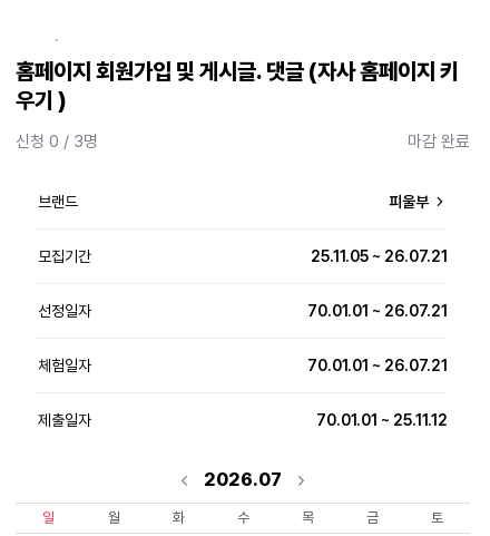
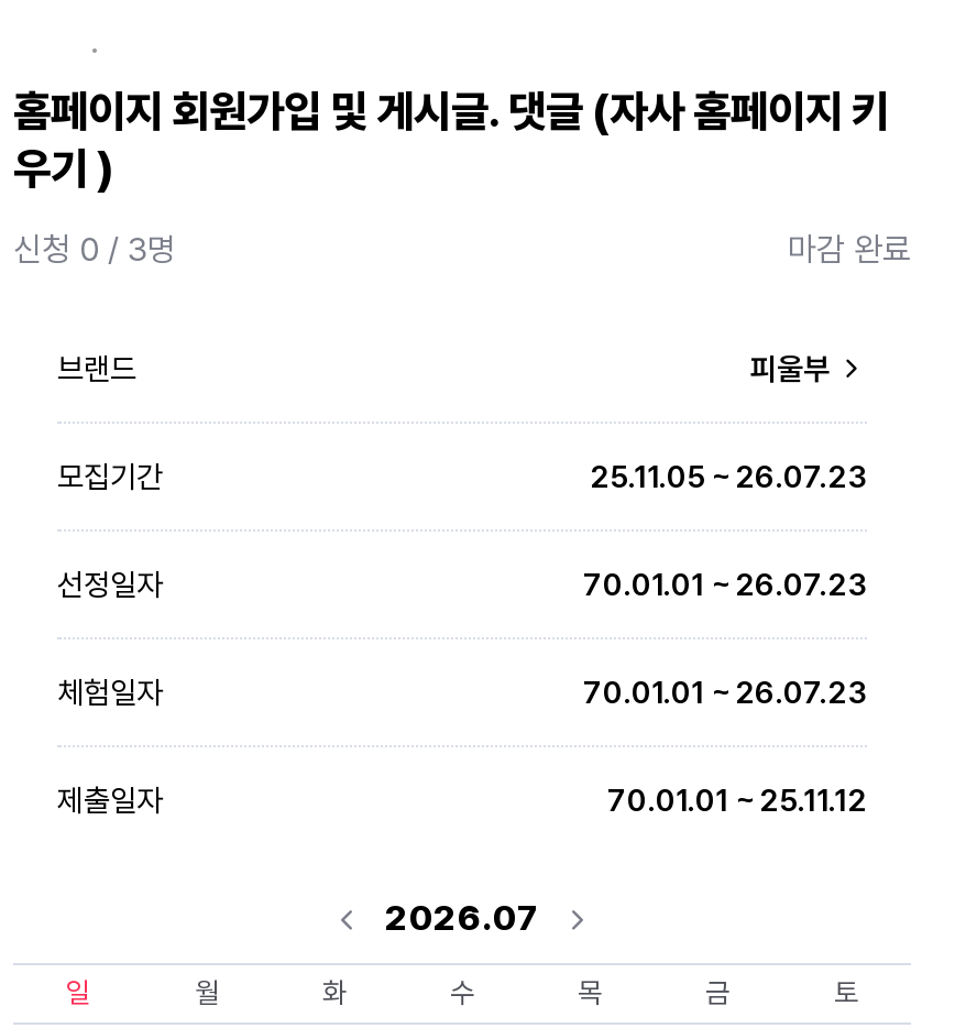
[311,247,448,265] 25.11.05 ~ 26.07.21 -> [590,459,867,494] 25.11.05 ~ 26.07.23
[307,302,448,320] 70.01.01 ~ 26.07.21 -> [583,567,867,602] 70.01.01 ~ 26.07.23
[307,357,448,374] 70.01.01 ~ 26.07.21 -> [583,675,867,710] 70.01.01 ~ 26.07.23

